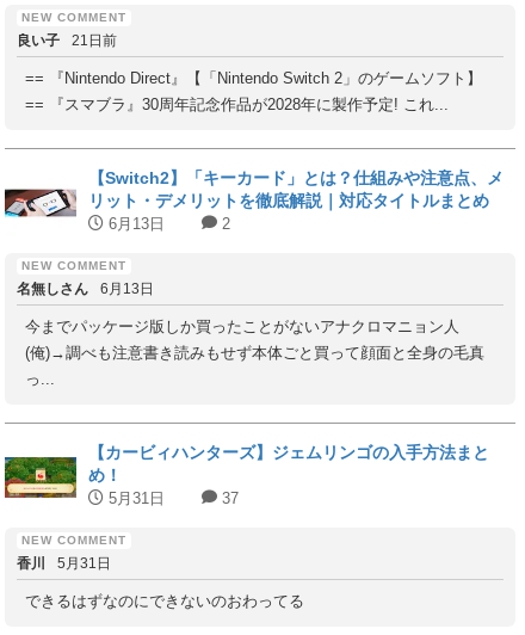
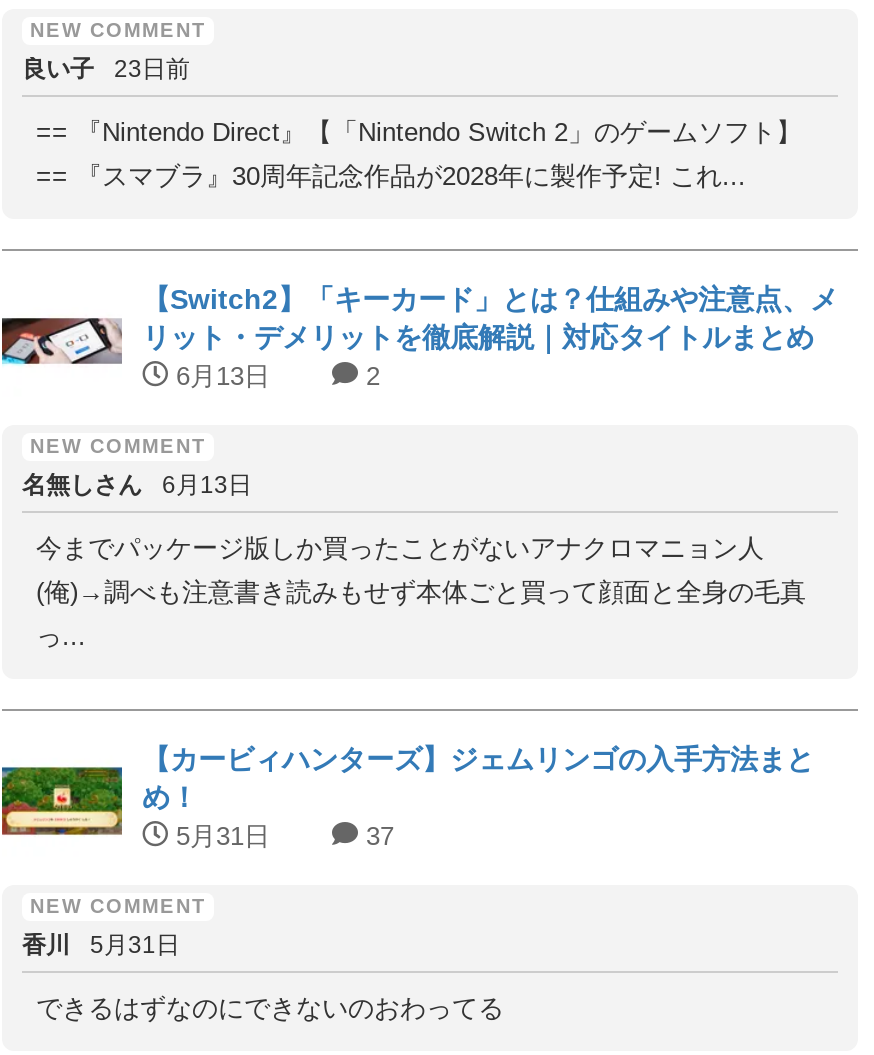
[17,32,117,49] 良い子 21日前 -> [22,55,190,83] 良い子 23日前

